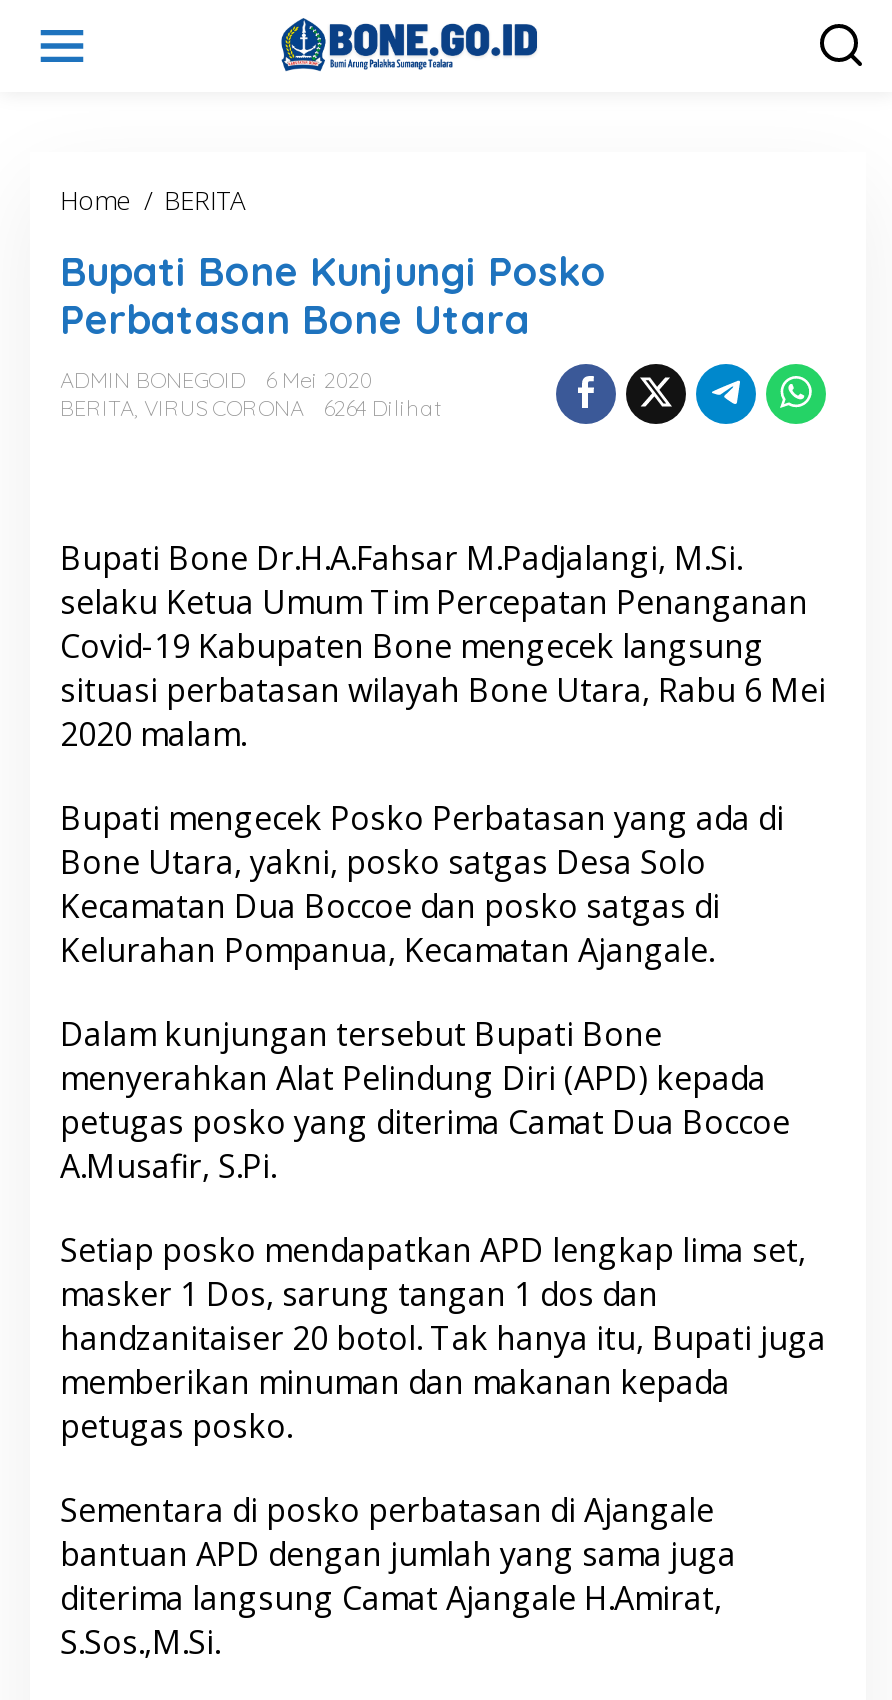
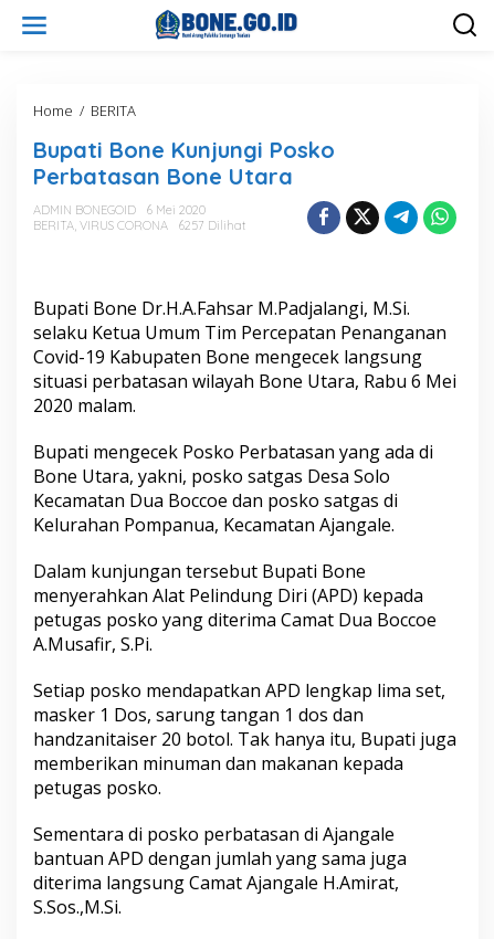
[324,394,440,422] 6264 Dilihat -> [179,218,245,233] 6257 Dilihat

